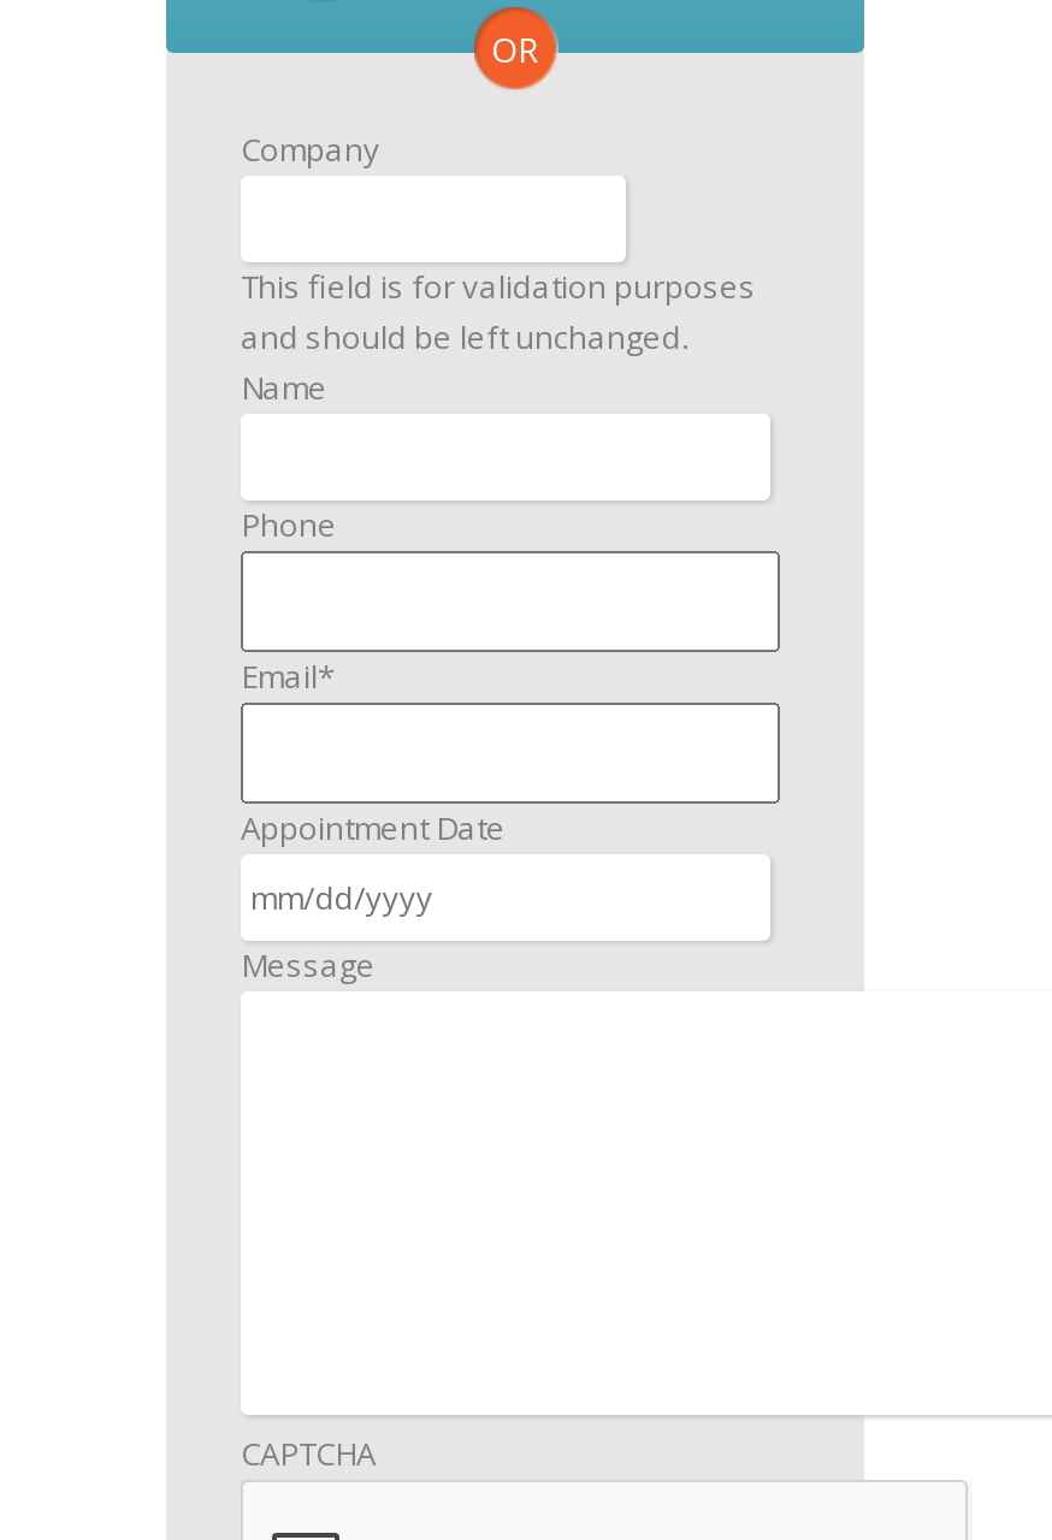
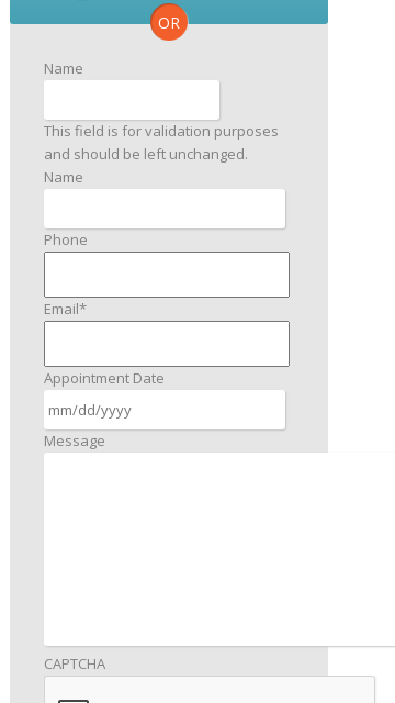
[241,128,380,171] Company -> [44,58,83,78] Name

